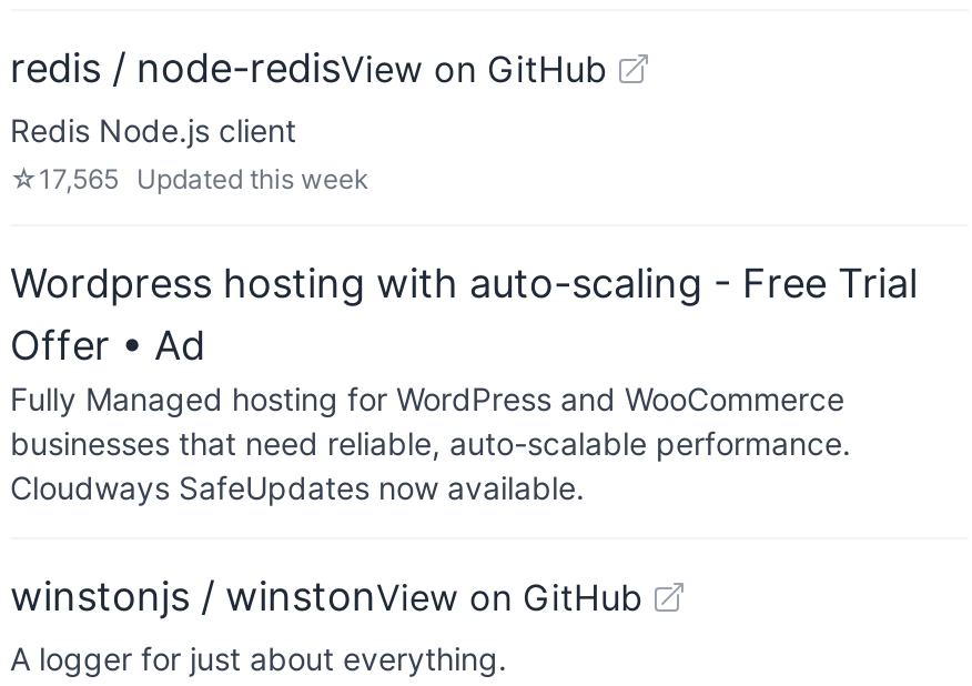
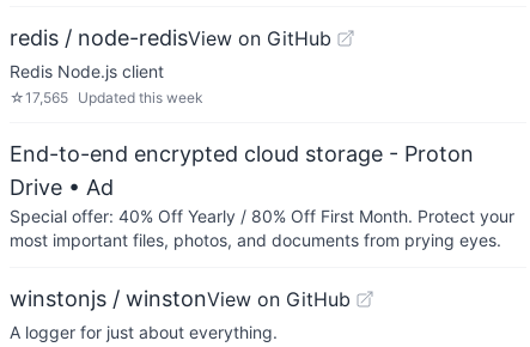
[10,260,918,506] Wordpress hosting with auto-scaling - Free Trial | Offer • Ad | Fully Managed hosting for WordPress and WooCommerce | businesses that need reliable, auto-scalable performance. | Cloudways SafeUpdates now available. -> [10,141,514,250] End-to-end encrypted cloud storage - Proton | Drive • Ad | Special offer: 40% Off Yearly / 80% Off First Month. Protect your | most important files, photos, and documents from prying eyes.

